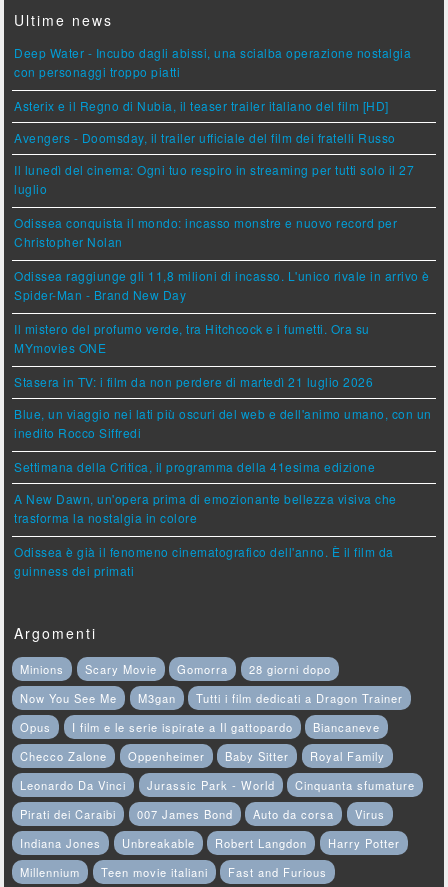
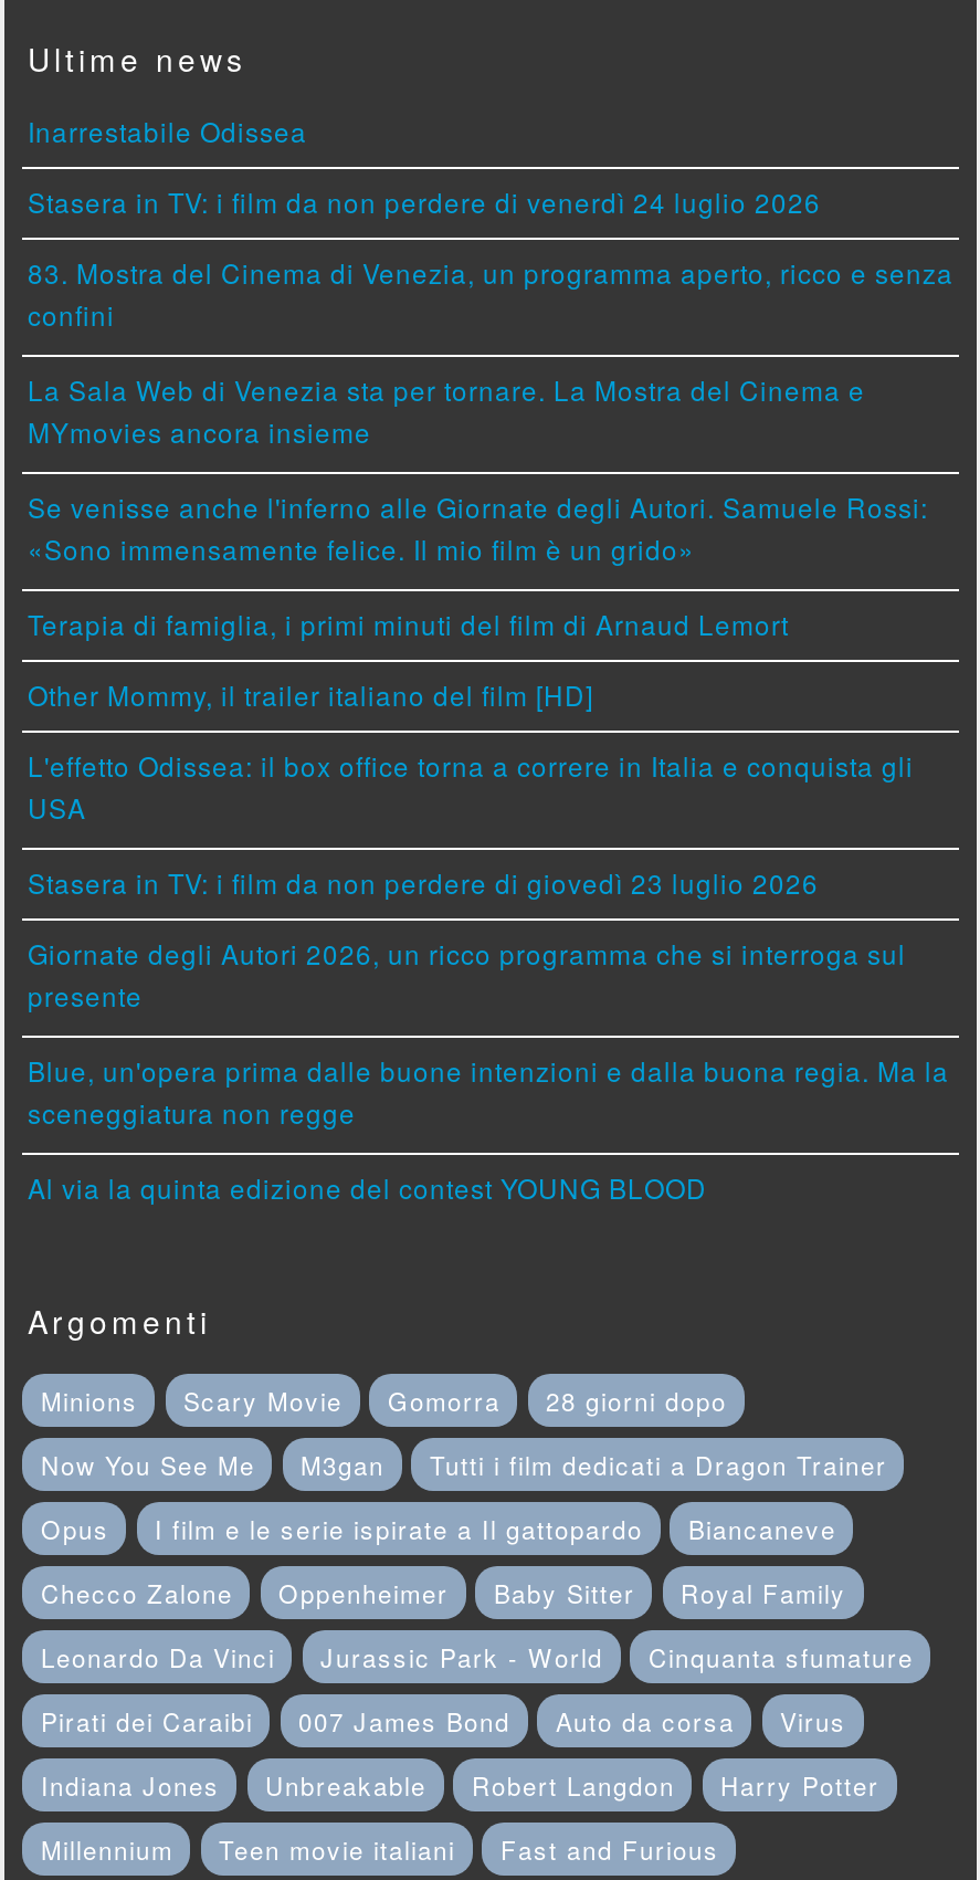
[14,44,411,83] Deep Water - Incubo dagli abissi, una scialba operazione nostalgia | con personaggi troppo piatti -> [28,112,307,149] Inarrestabile Odissea
[14,97,389,114] Asterix e il Regno di Nubia, il teaser trailer italiano del film [HD] -> [28,182,821,220] Stasera in TV: i film da non perdere di venerdì 24 luglio 2026
[14,129,396,146] Avengers - Doomsday, il trailer ufficiale del film dei fratelli Russo -> [28,253,953,339] 83. Mostra del Cinema di Venezia, un programma aperto, ricco e senza | confini
[14,161,414,200] Il lunedì del cinema: Ogni tuo respiro in streaming per tutti solo il 27 | luglio -> [28,370,865,456] La Sala Web di Venezia sta per tornare. La Mostra del Cinema e | MYmovies ancora insieme
[14,214,397,253] Odissea conquista il mondo: incasso monstre e nuovo record per | Christopher Nolan -> [28,487,928,574] Se venisse anche l'inferno alle Giornate degli Autori. Samuele Rossi: | «Sono immensamente felice. Il mio film è un grido»
[14,267,430,306] Odissea raggiunge gli 11,8 milioni di incasso. L'unico rivale in arrivo è | Spider-Man - Brand New Day -> [28,605,789,642] Terapia di famiglia, i primi minuti del film di Arnaud Lemort
[14,320,370,359] Il mistero del profumo verde, tra Hitchcock e i fumetti. Ora su | MYmovies ONE -> [28,675,593,713] Other Mommy, il trailer italiano del film [HD]
[14,373,373,390] Stasera in TV: i film da non perdere di martedì 21 luglio 2026 -> [28,746,914,832] L'effetto Odissea: il box office torna a correre in Italia e conquista gli | USA
[14,405,432,444] Blue, un viaggio nei lati più oscuri del web e dell'animo umano, con un | inedito Rocco Siffredi -> [28,863,819,901] Stasera in TV: i film da non perdere di giovedì 23 luglio 2026
[14,458,375,475] Settimana della Critica, il programma della 41esima edizione -> [28,934,906,1020] Giornate degli Autori 2026, un ricco programma che si interroga sul | presente
[14,490,397,529] A New Dawn, un'opera prima di emozionante bellezza visiva che | trasforma la nostalgia in colore -> [28,1051,949,1137] Blue, un'opera prima dalle buone intenzioni e dalla buona regia. Ma la | sceneggiatura non regge
[14,543,394,582] Odissea è già il fenomeno cinematografico dell'anno. È il film da | guinness dei primati -> [28,1168,707,1206] Al via la quinta edizione del contest YOUNG BLOOD

